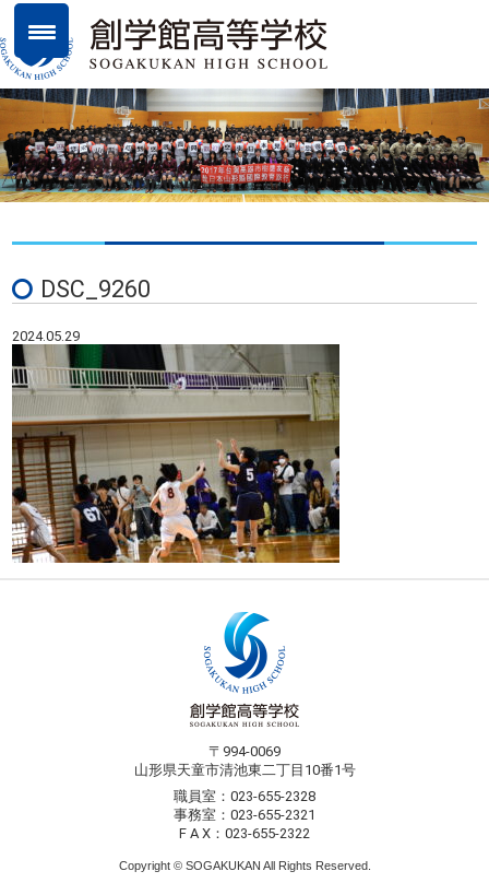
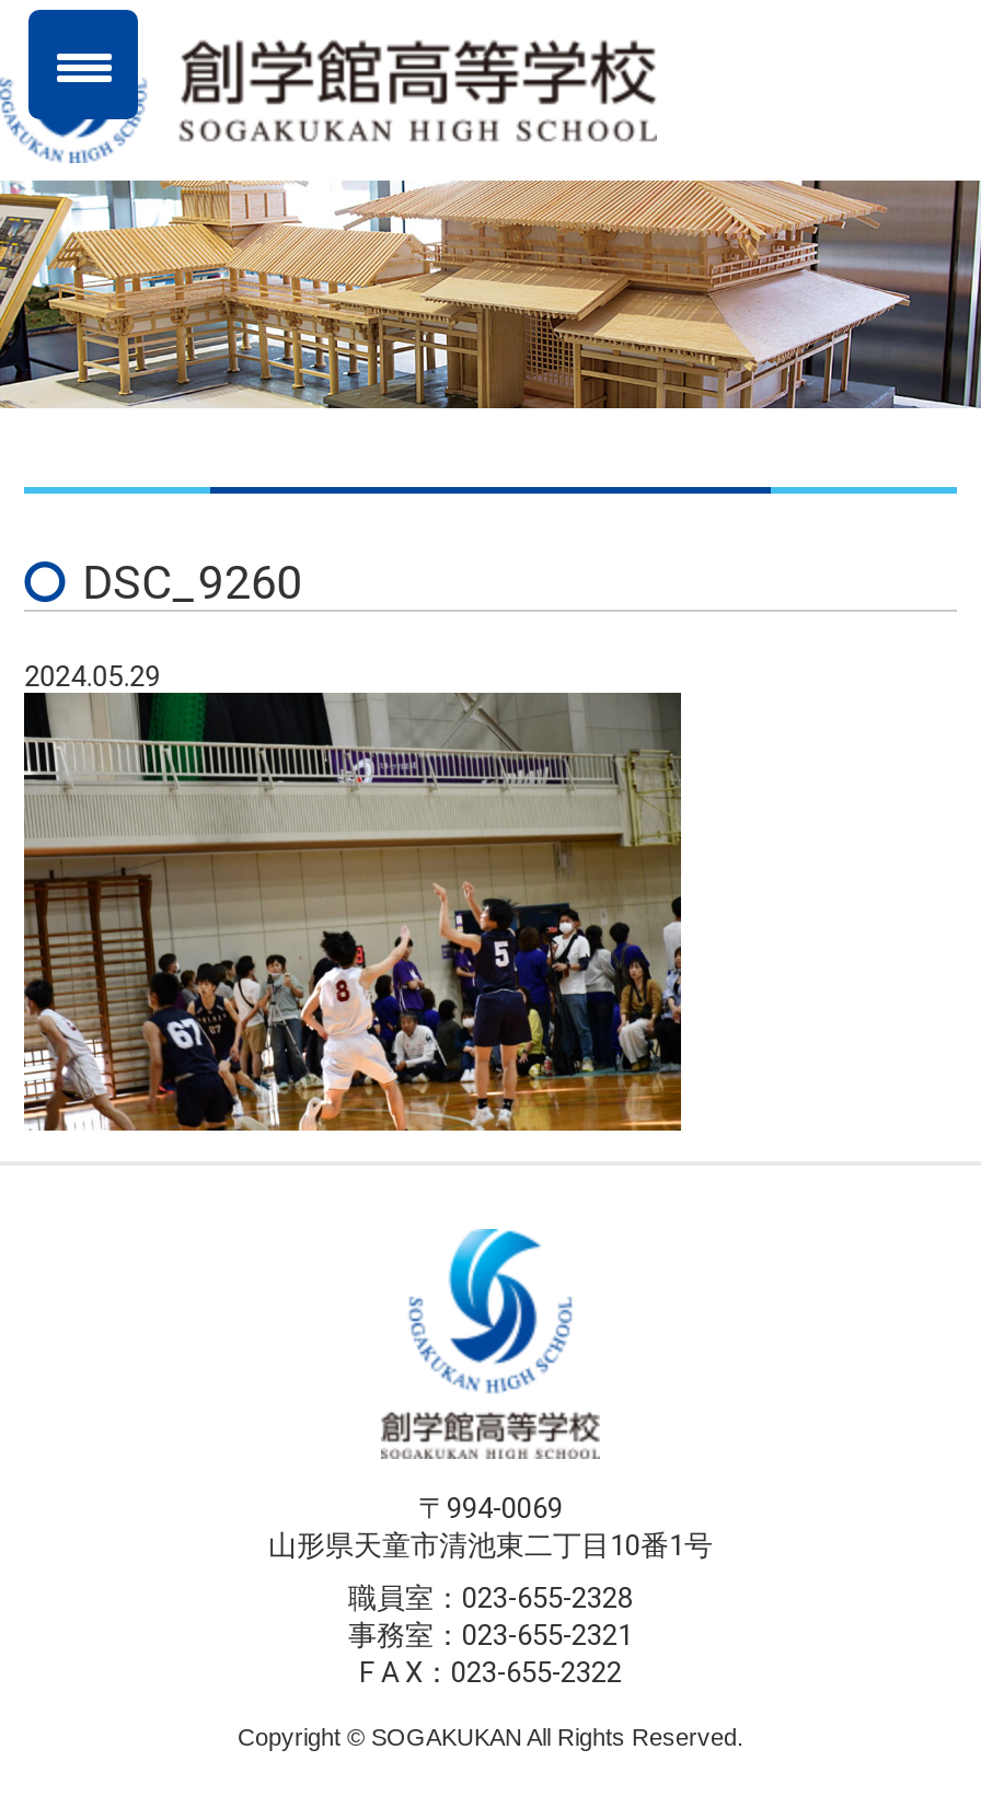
[3,87,486,203] [image] -> [7,178,974,410] [image]

